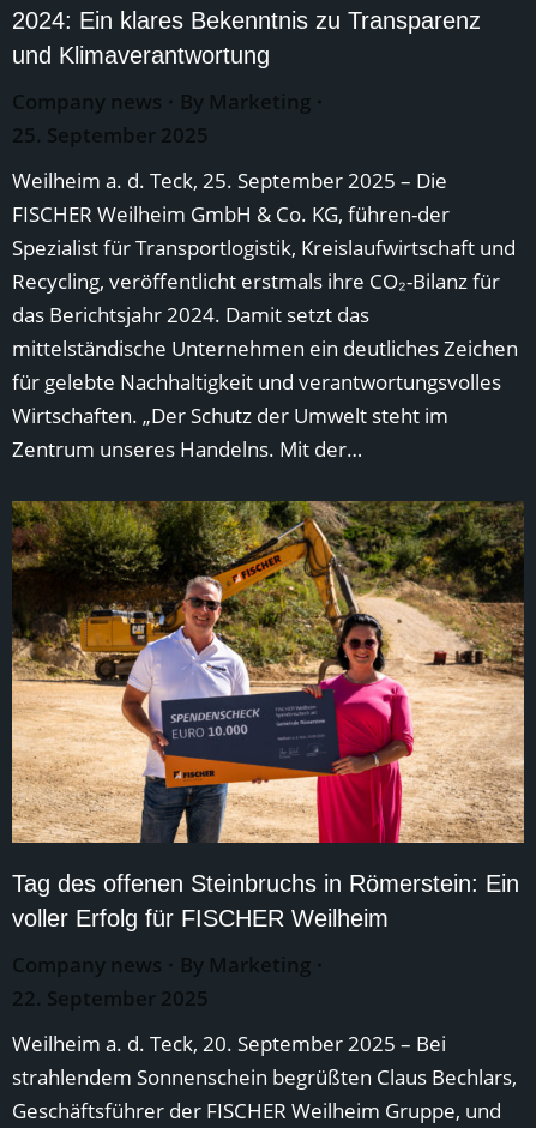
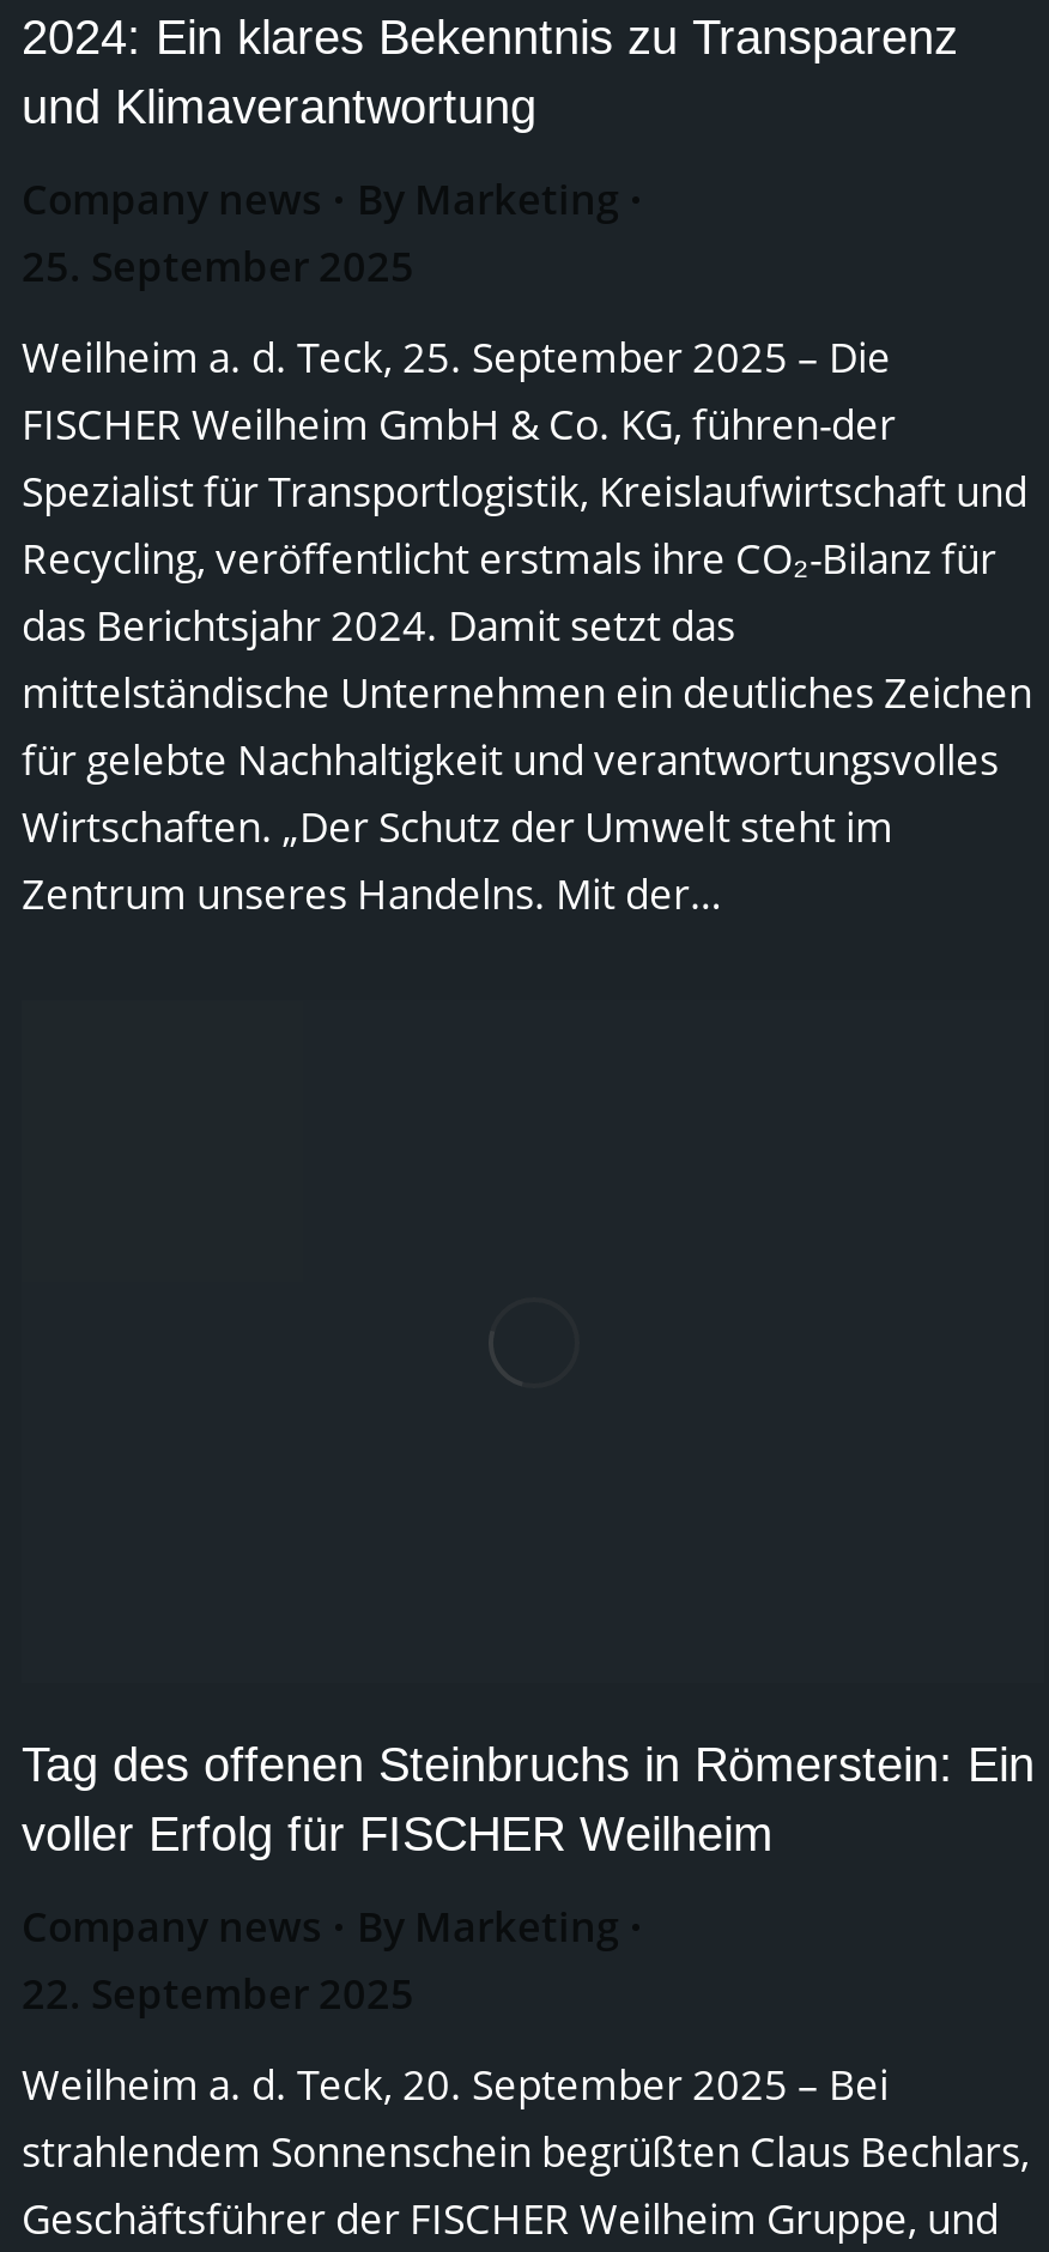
[11,500,525,844] [image] -> none

